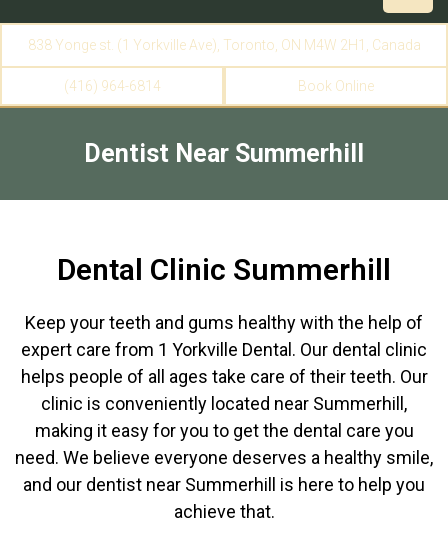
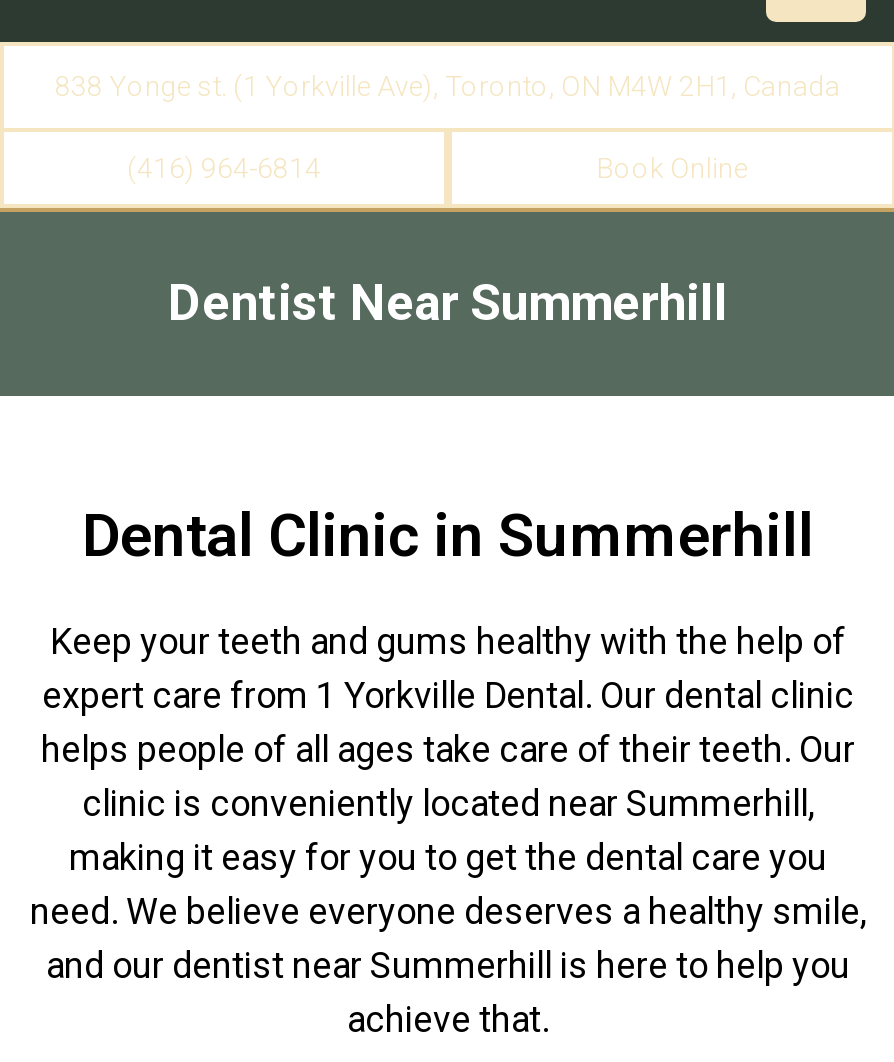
[57,252,391,287] Dental Clinic Summerhill -> [82,500,814,570] Dental Clinic in Summerhill

